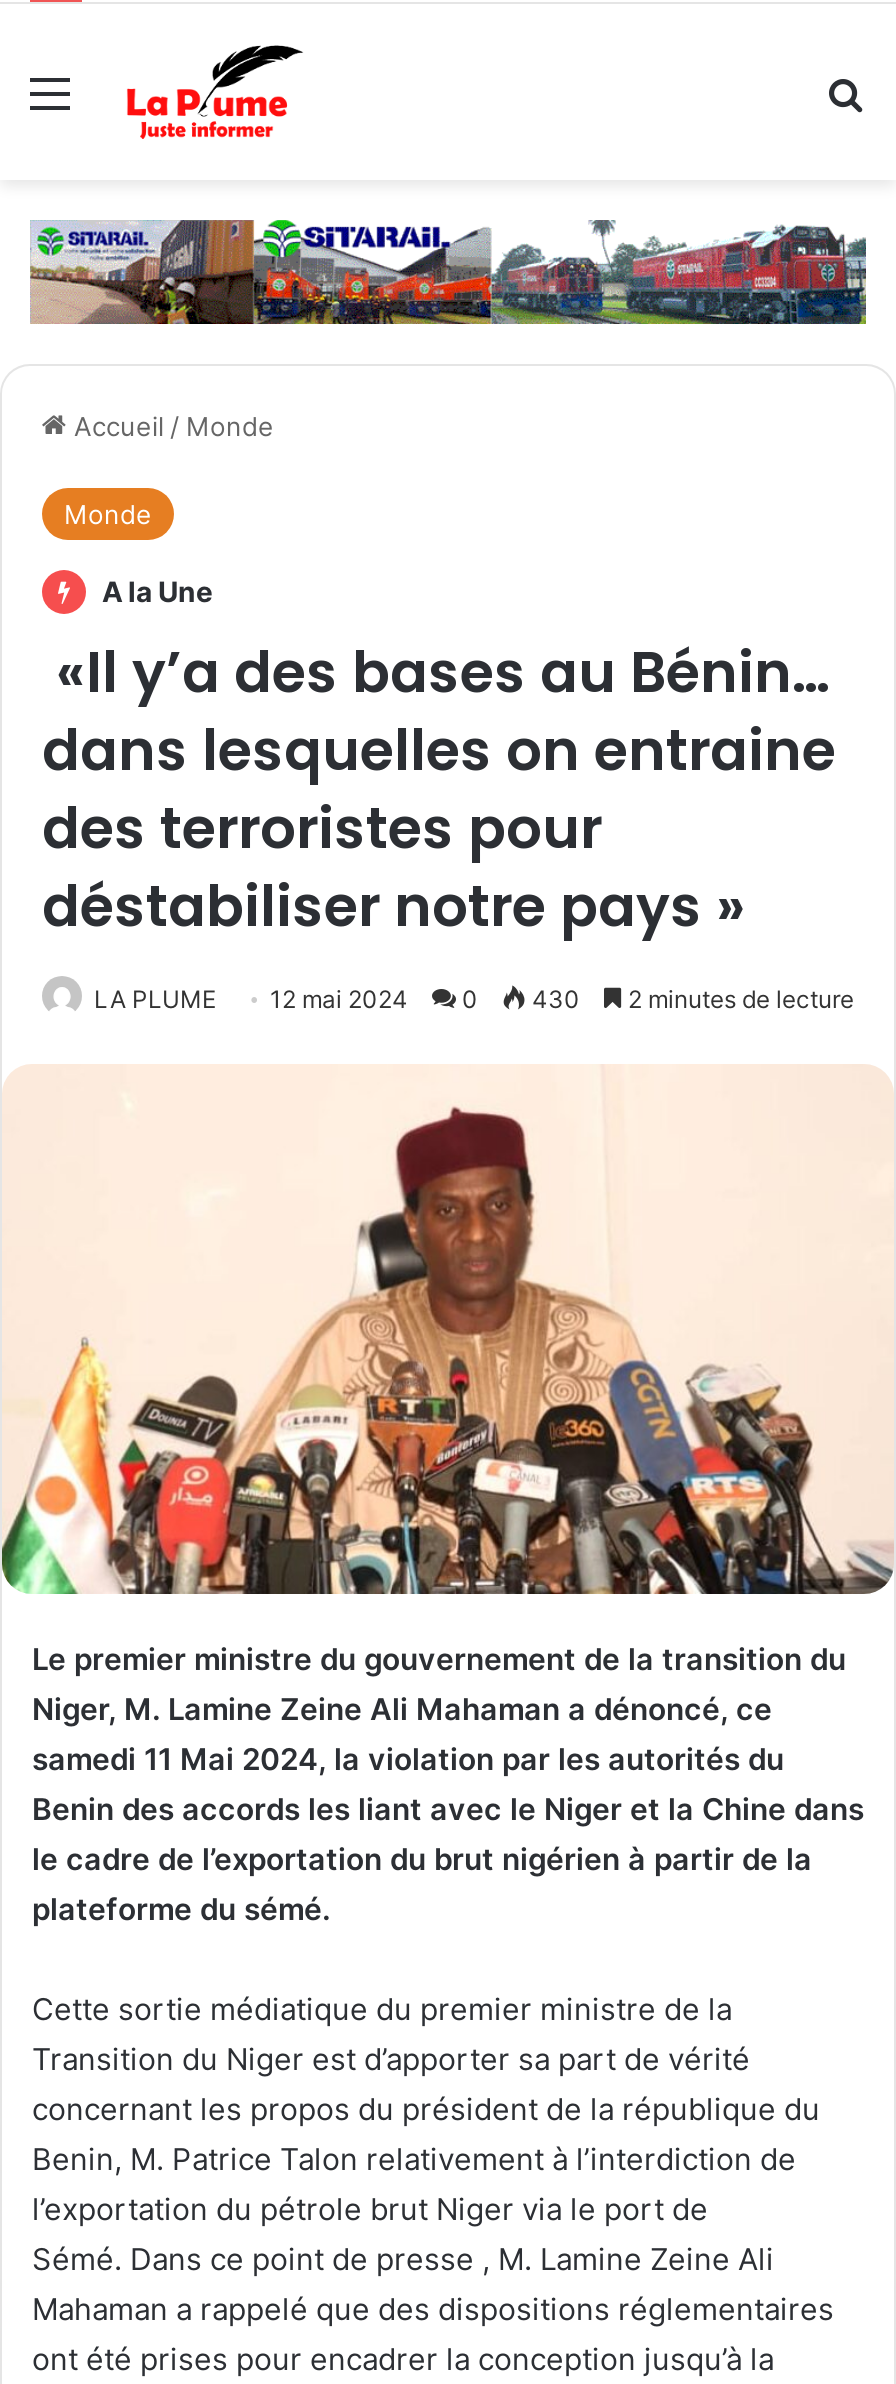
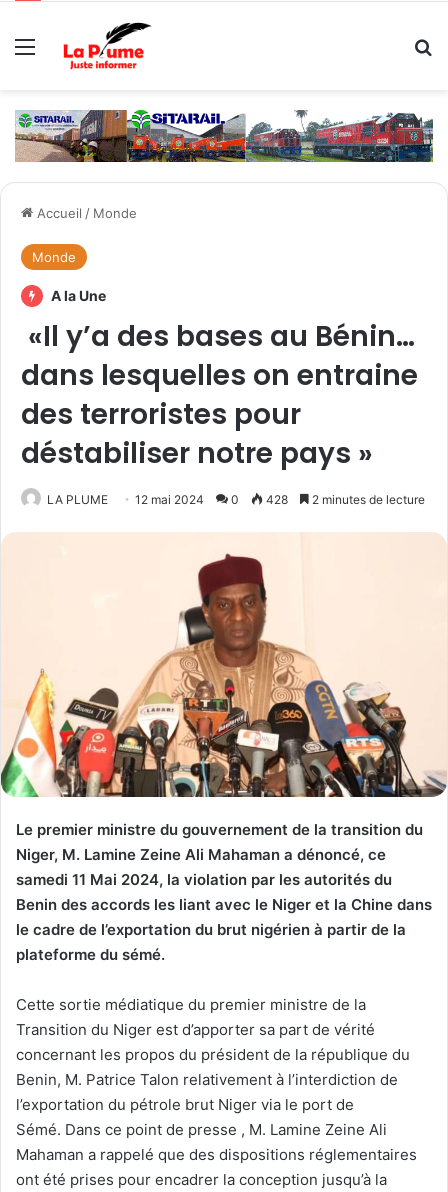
[94,983,854,1013] LA PLUME 12 mai 2024 0 430 2 minutes de lecture -> [47,492,425,507] LA PLUME 12 mai 2024 0 428 2 minutes de lecture

